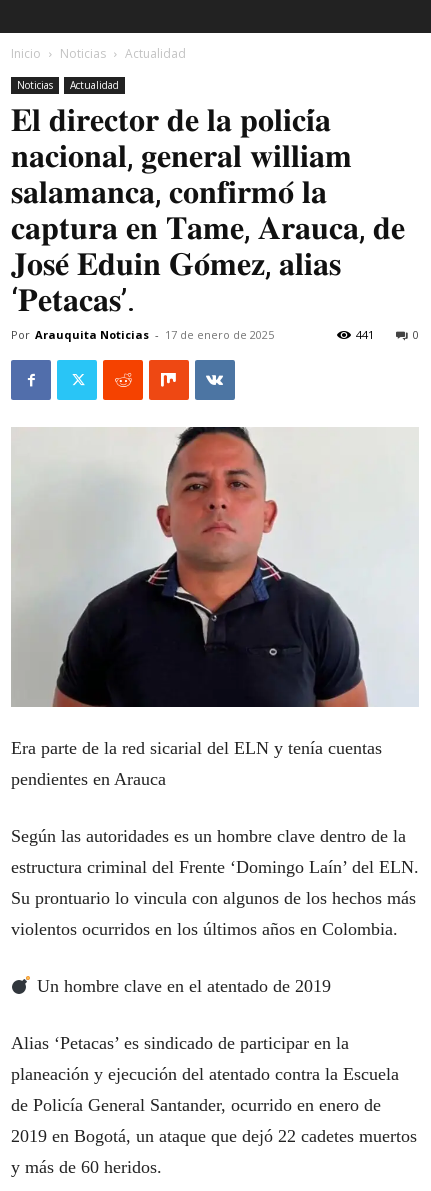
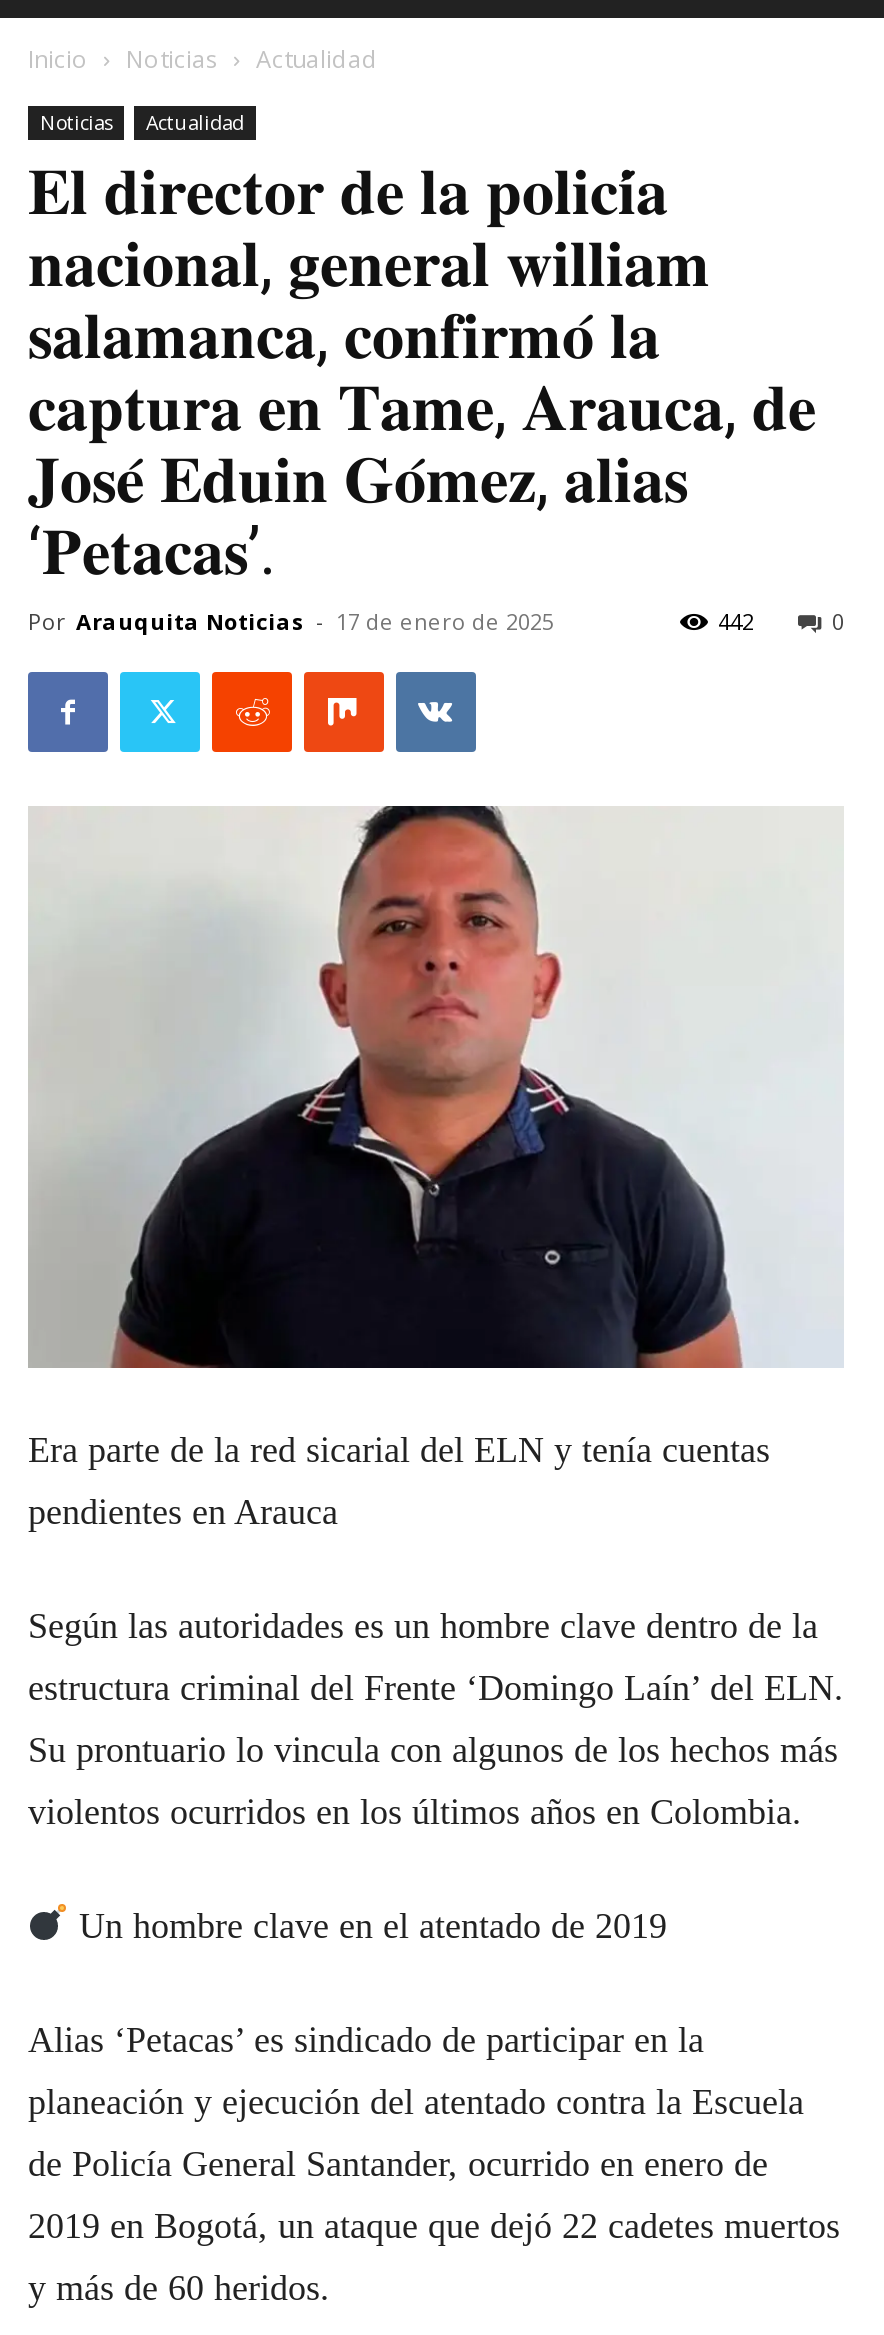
[356,327,374,342] 441 -> [718,606,754,636] 442

